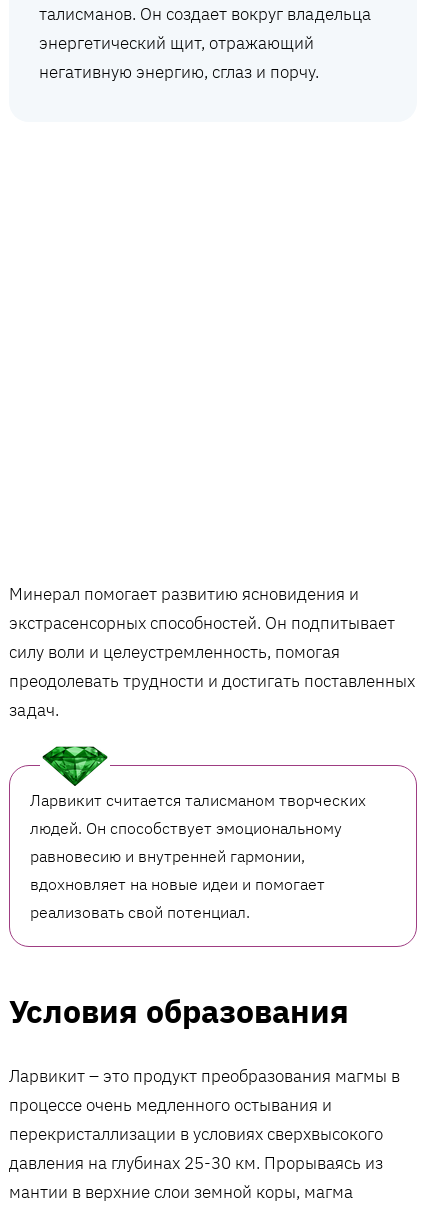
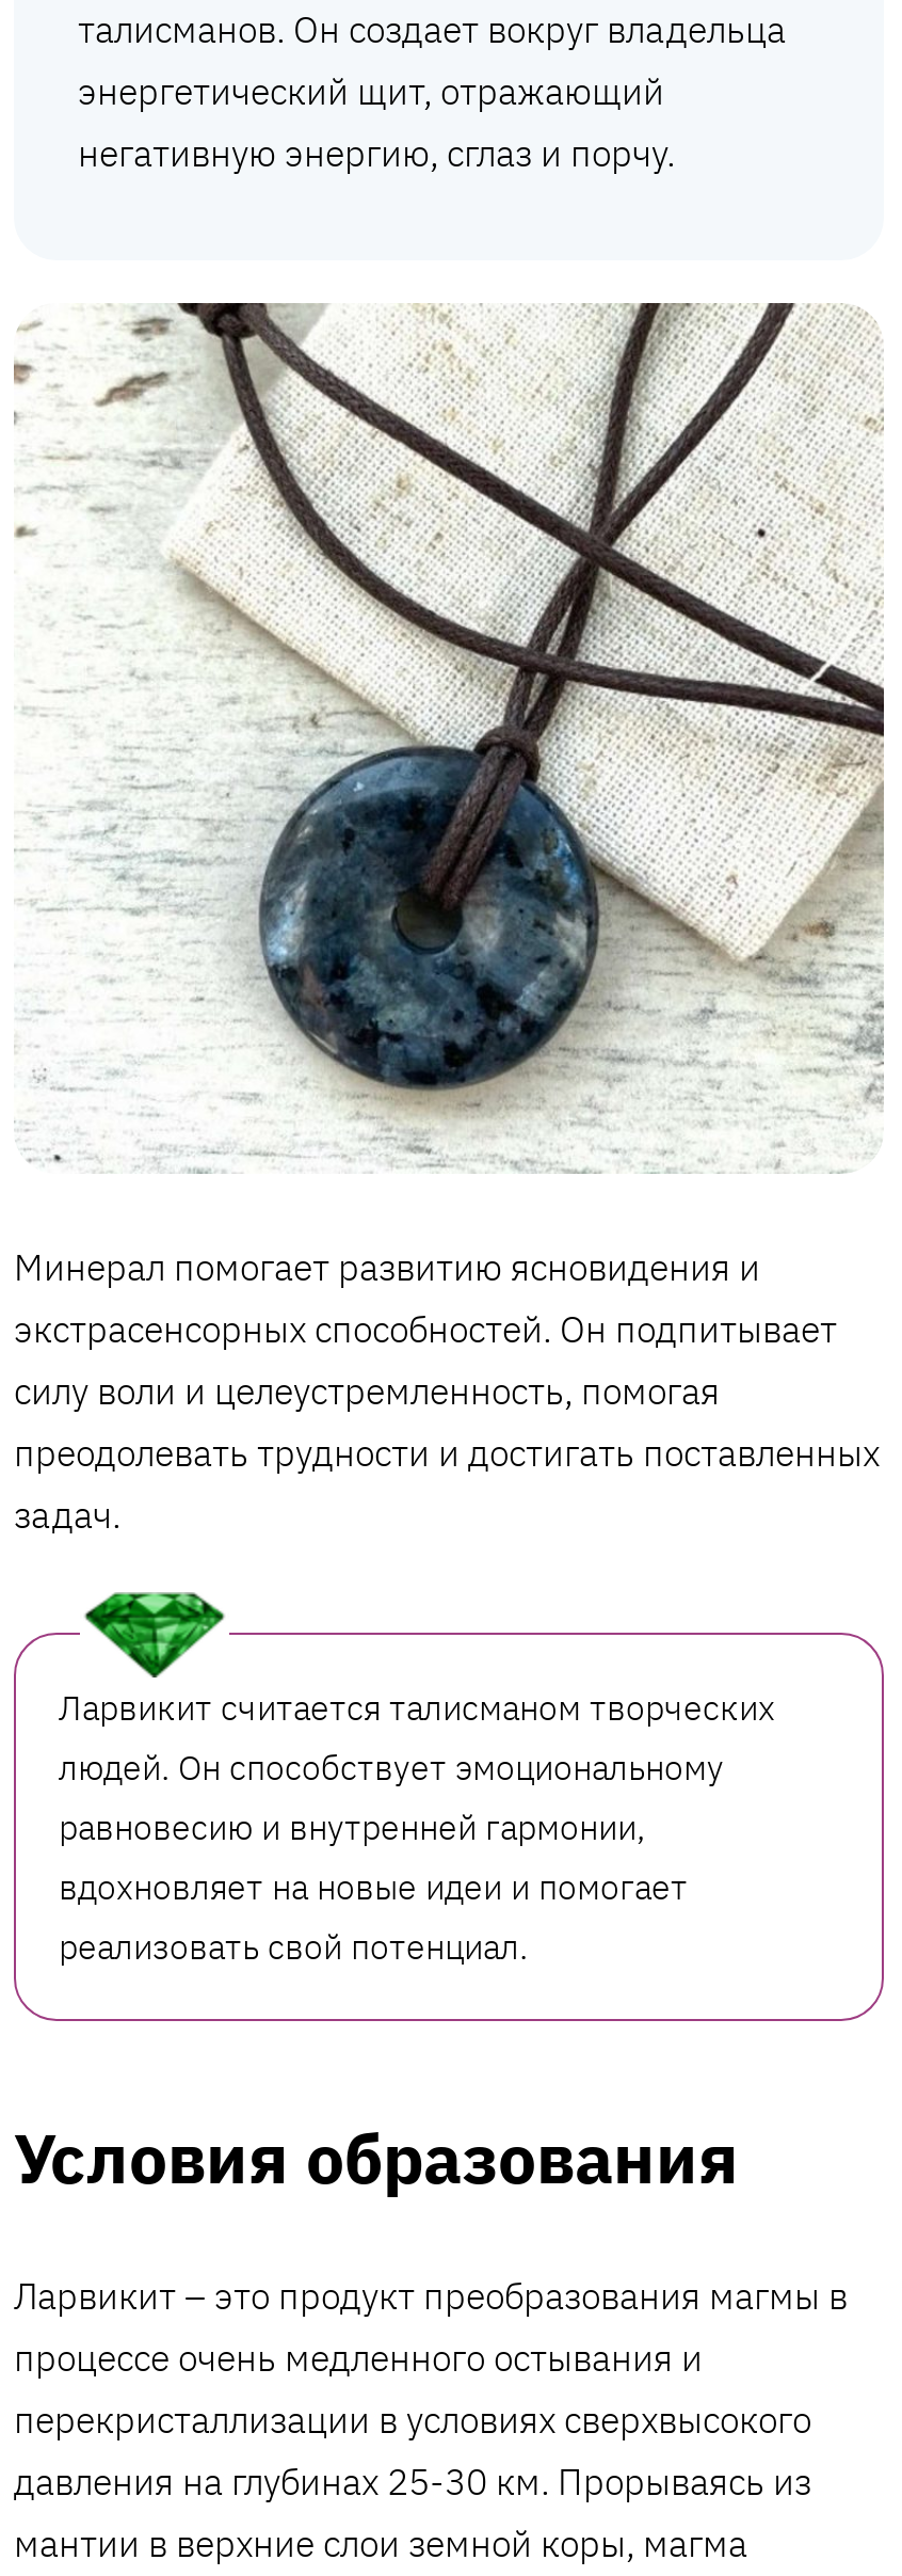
none -> [12,301,886,1174] [image]

